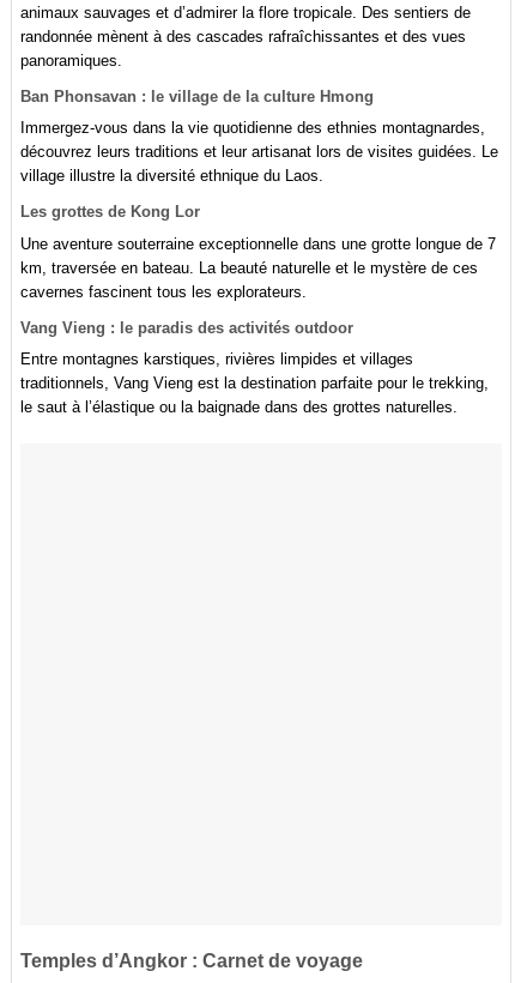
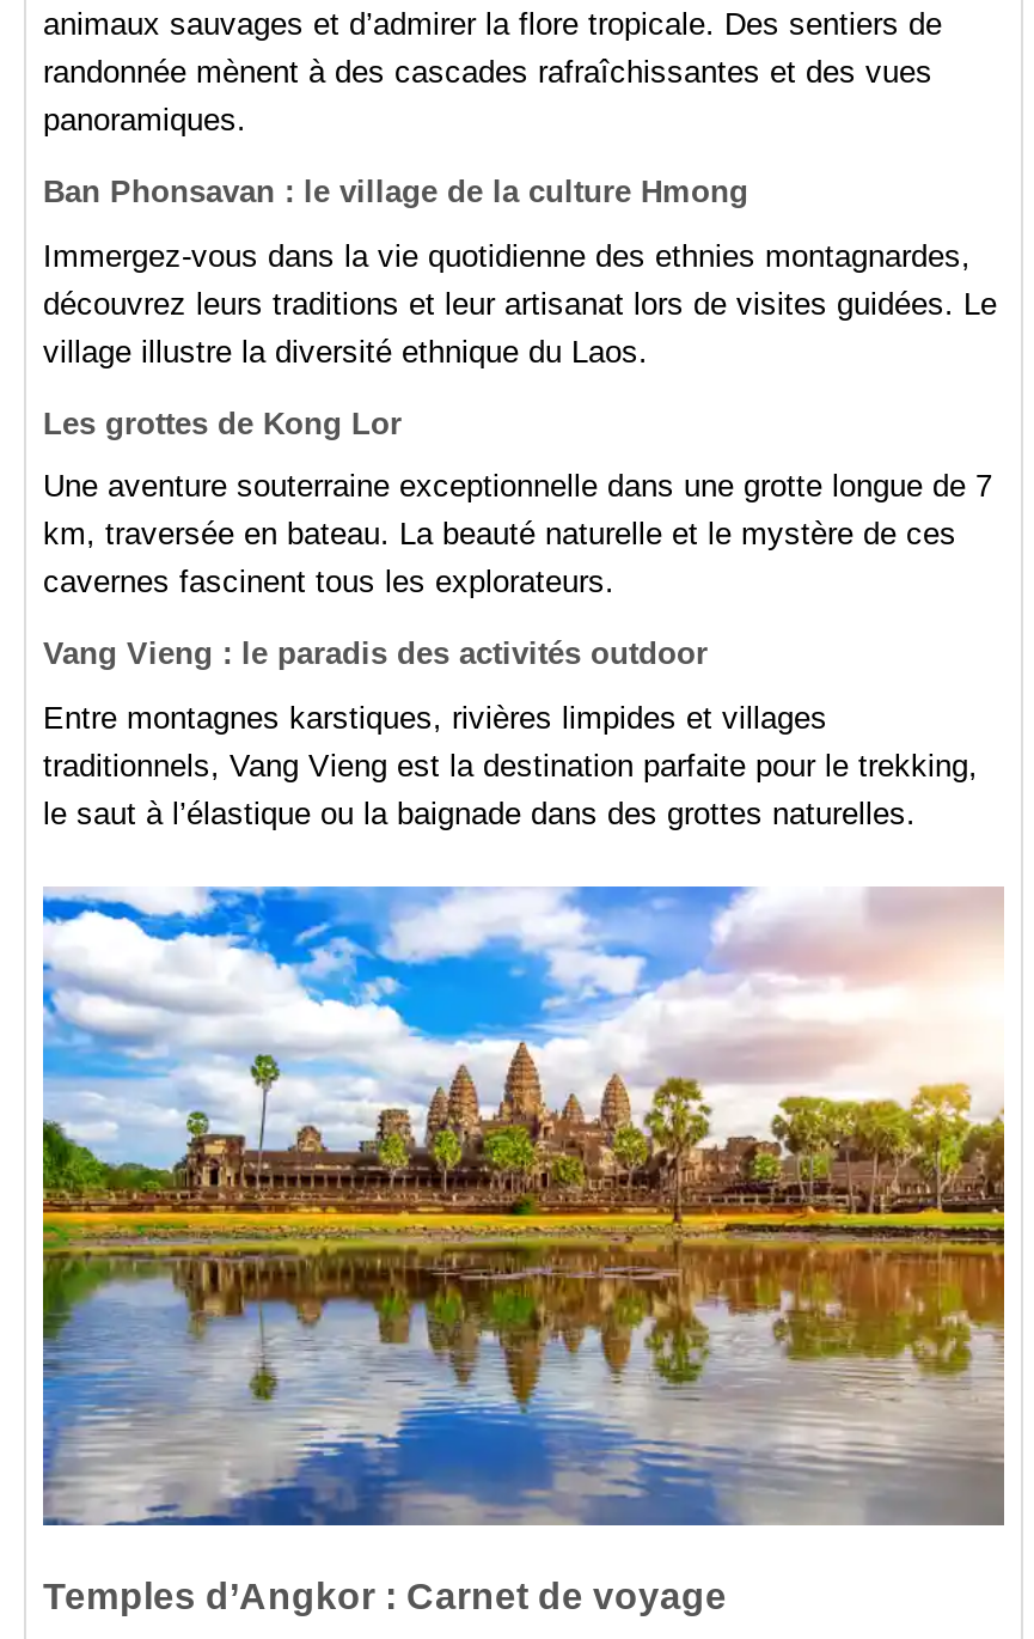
none -> [41,885,1007,1529] [image]

